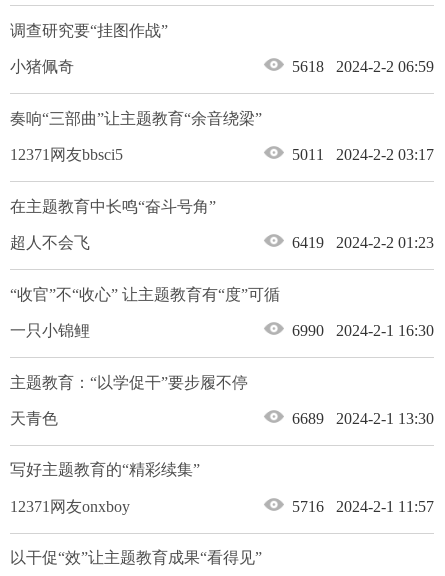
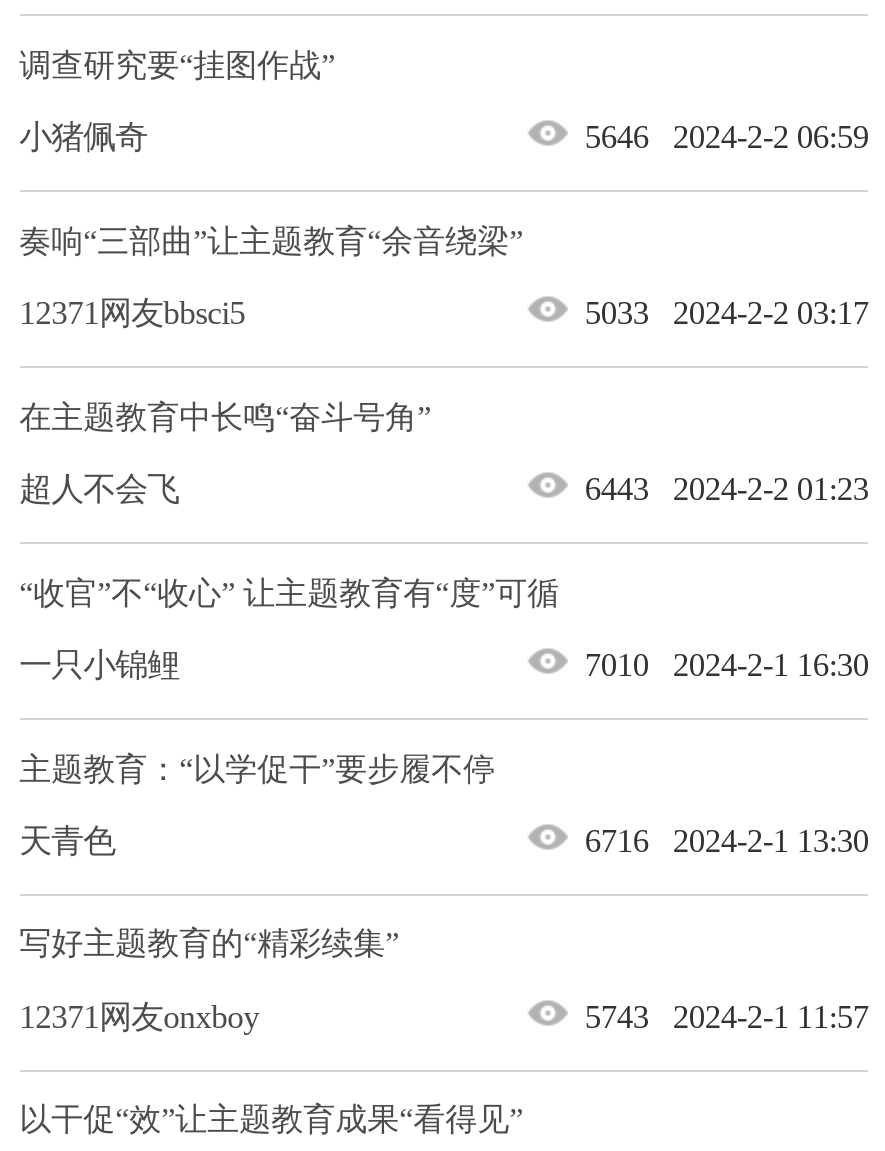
[284,57,434,76] 5618 2024-2-2 06:59 -> [569,119,869,157] 5646 2024-2-2 06:59
[284,145,434,164] 5011 2024-2-2 03:17 -> [569,294,869,332] 5033 2024-2-2 03:17
[284,233,434,252] 6419 2024-2-2 01:23 -> [569,470,869,508] 6443 2024-2-2 01:23
[284,321,434,340] 6990 2024-2-1 16:30 -> [569,646,869,684] 7010 2024-2-1 16:30
[284,409,434,428] 6689 2024-2-1 13:30 -> [569,822,869,860] 6716 2024-2-1 13:30
[284,497,434,516] 5716 2024-2-1 11:57 -> [569,998,869,1036] 5743 2024-2-1 11:57

